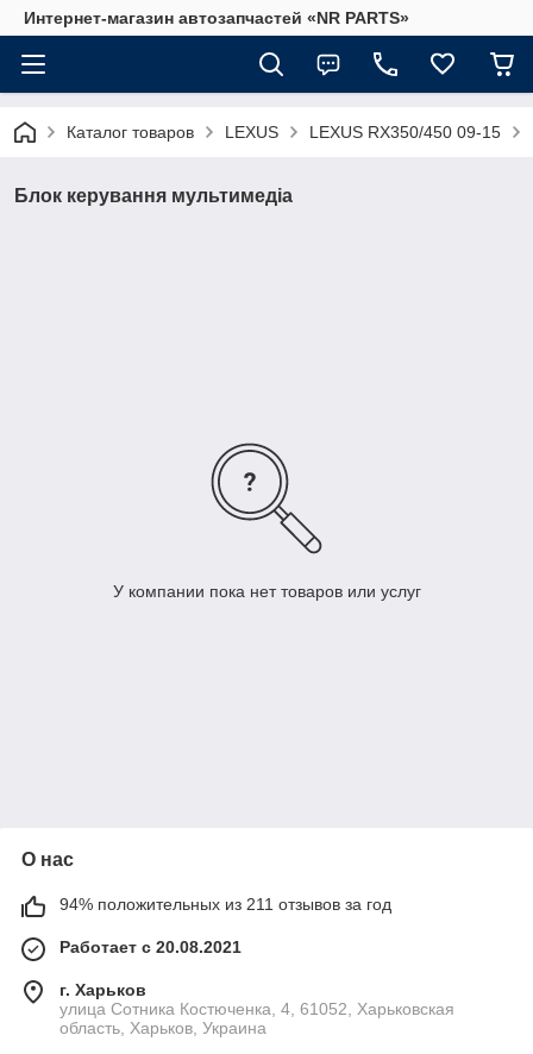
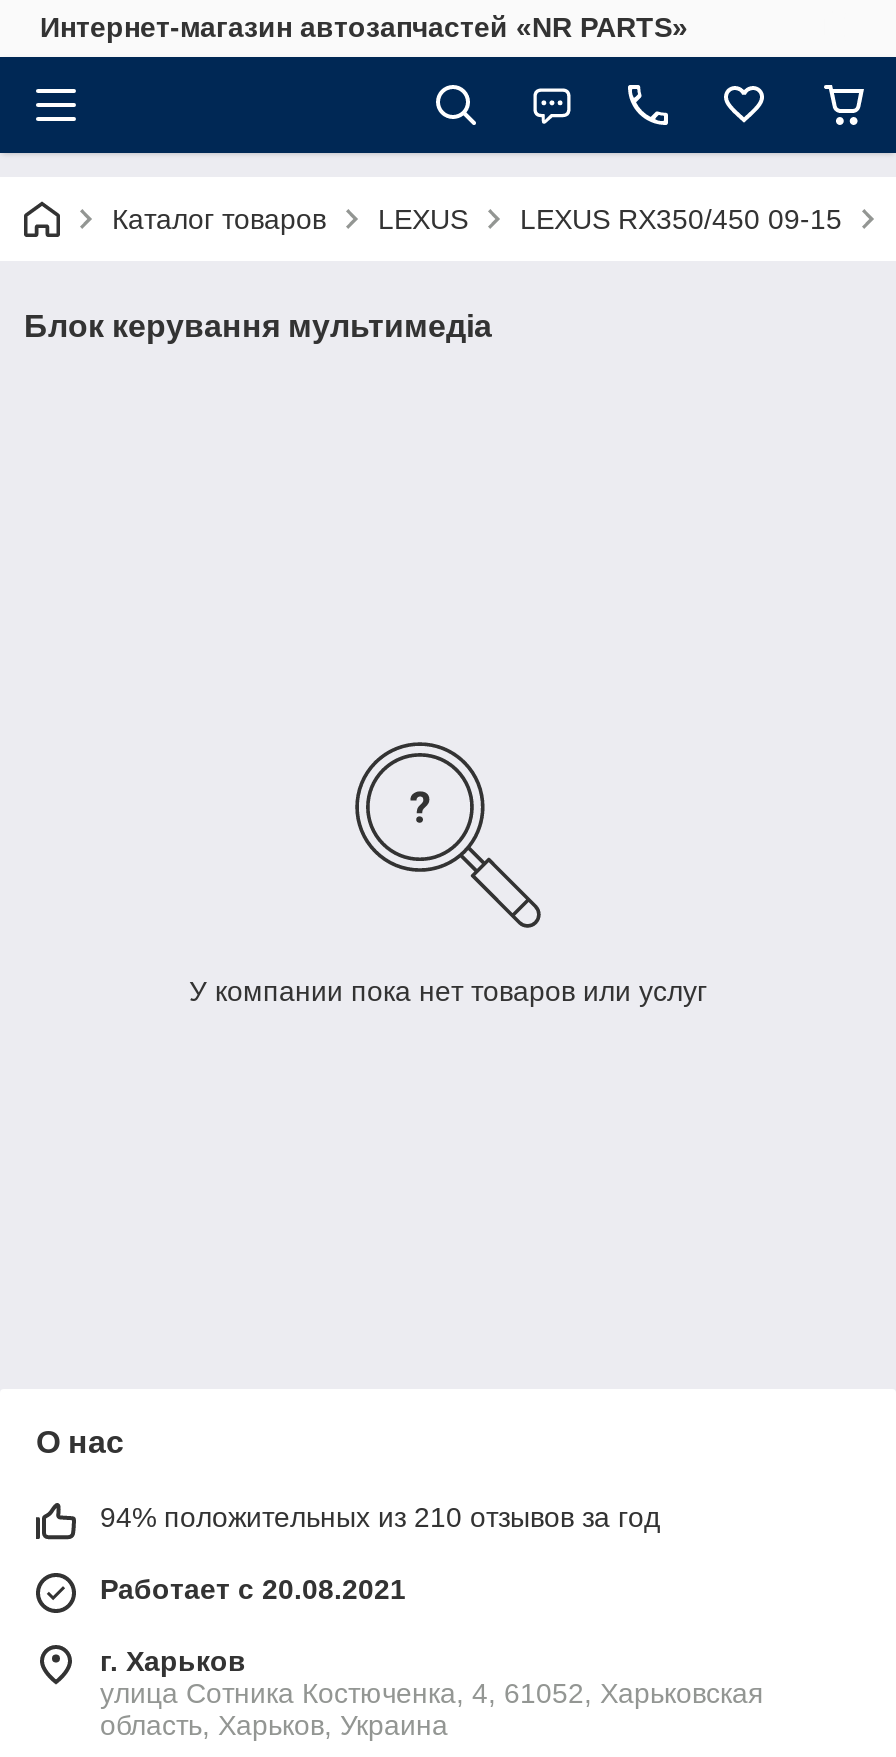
[59,895,391,914] 94% положительных из 211 отзывов за год -> [100,1502,660,1534] 94% положительных из 210 отзывов за год

